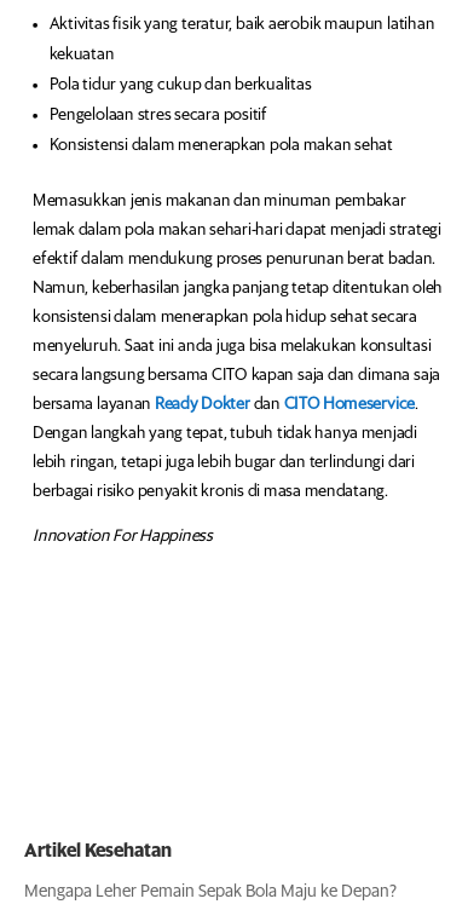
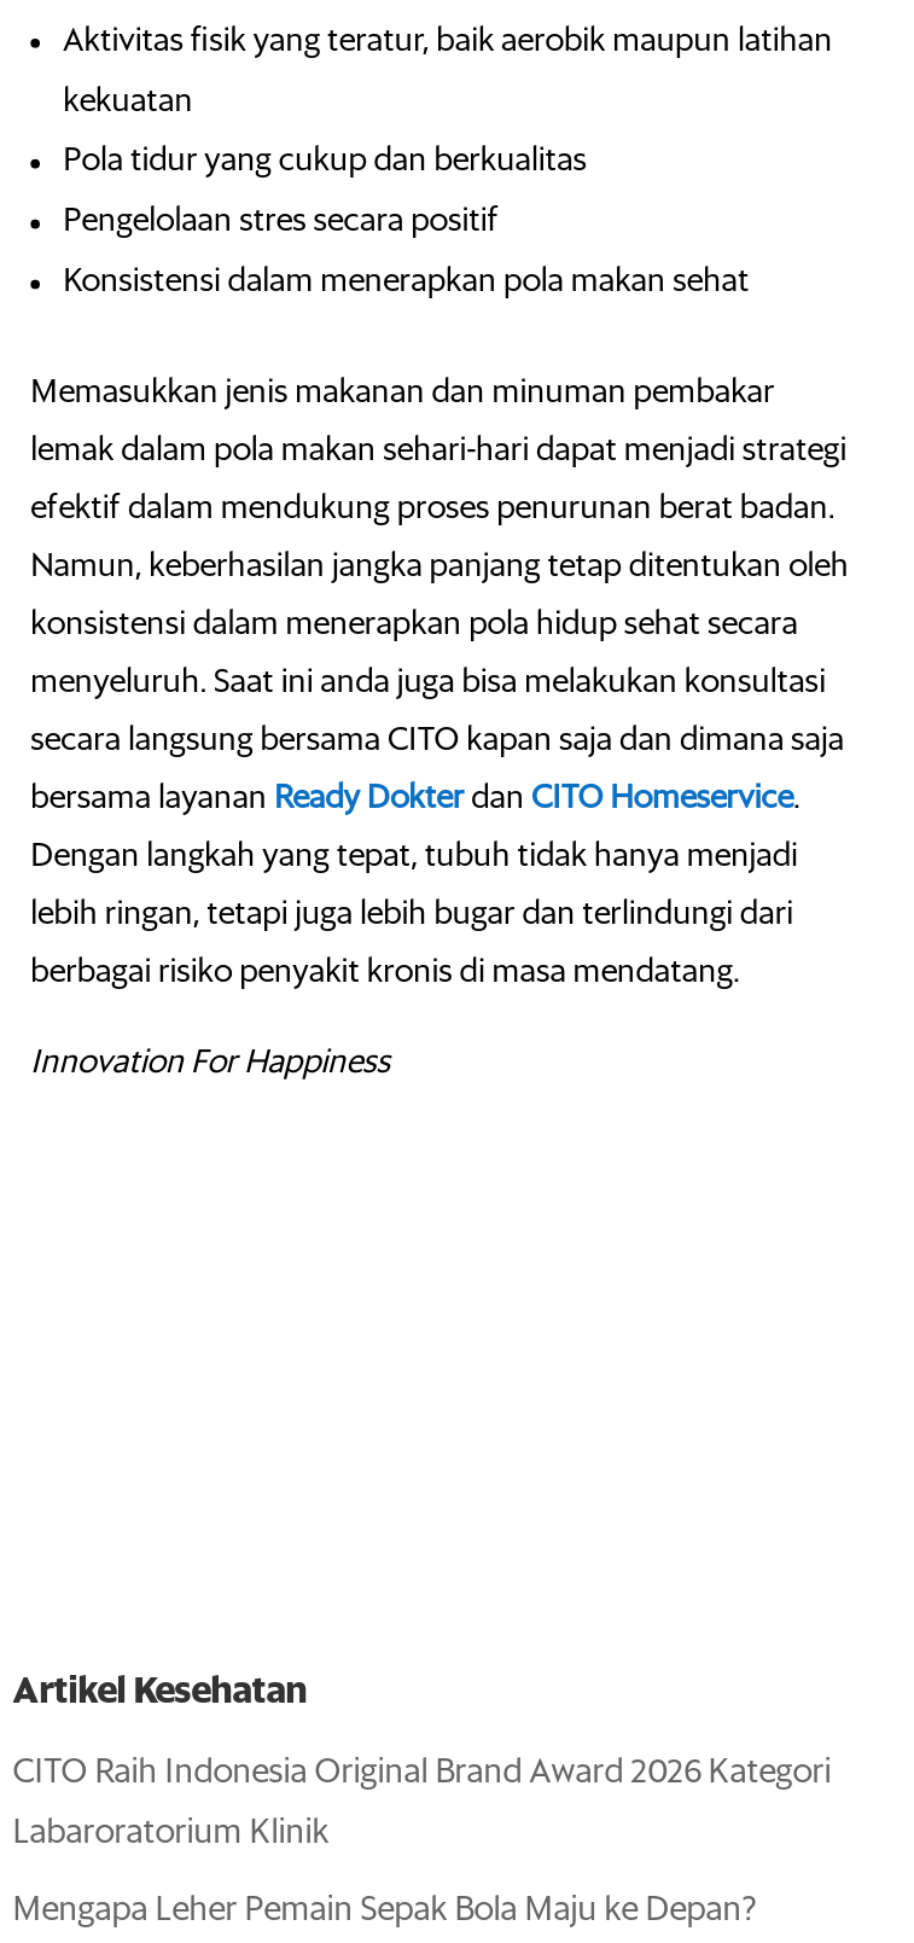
none -> [13,1756,831,1850] CITO Raih Indonesia Original Brand Award 2026 Kategori | Labaroratorium Klinik

